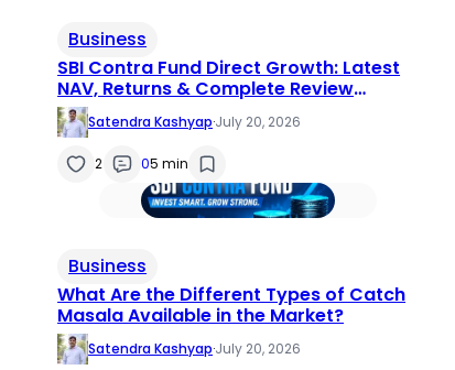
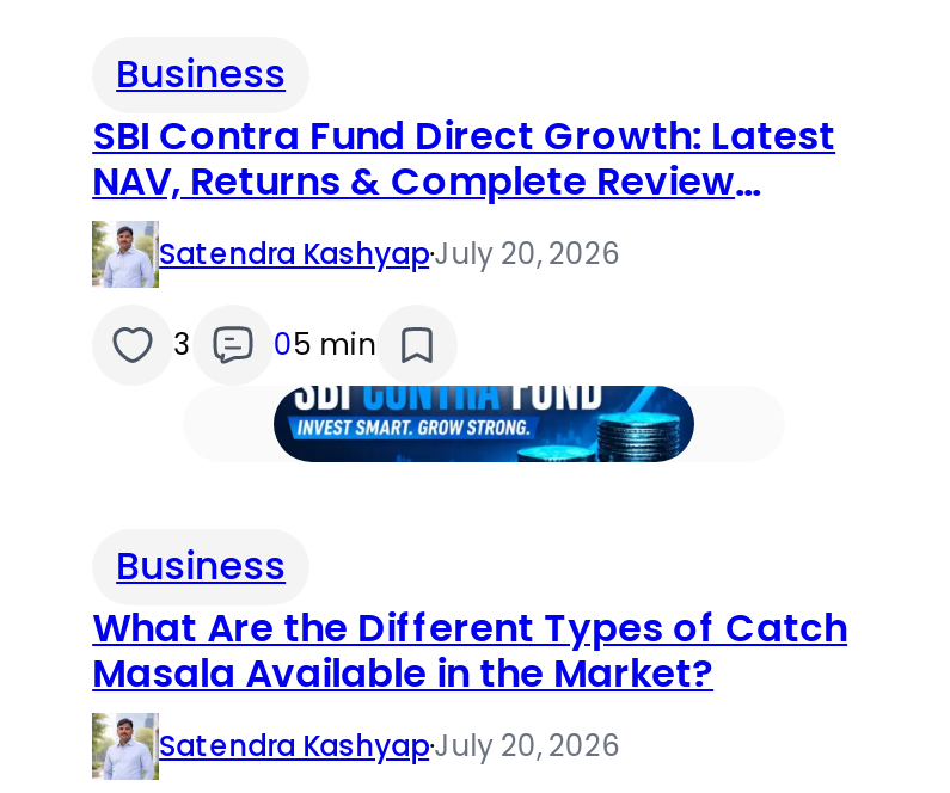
[95,154,103,173] 2 -> [174,324,190,365] 3

